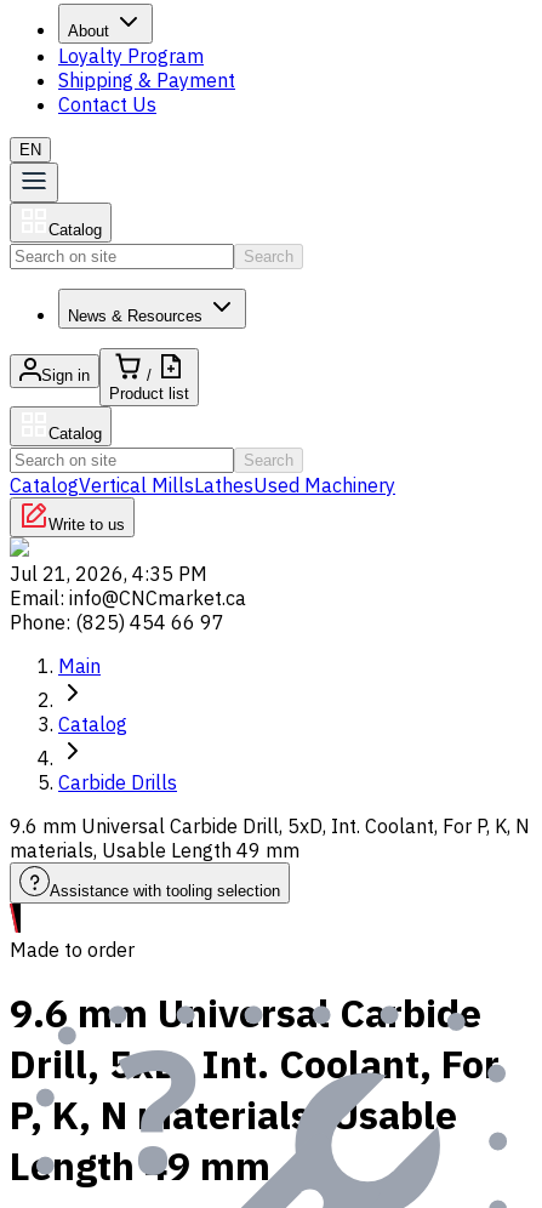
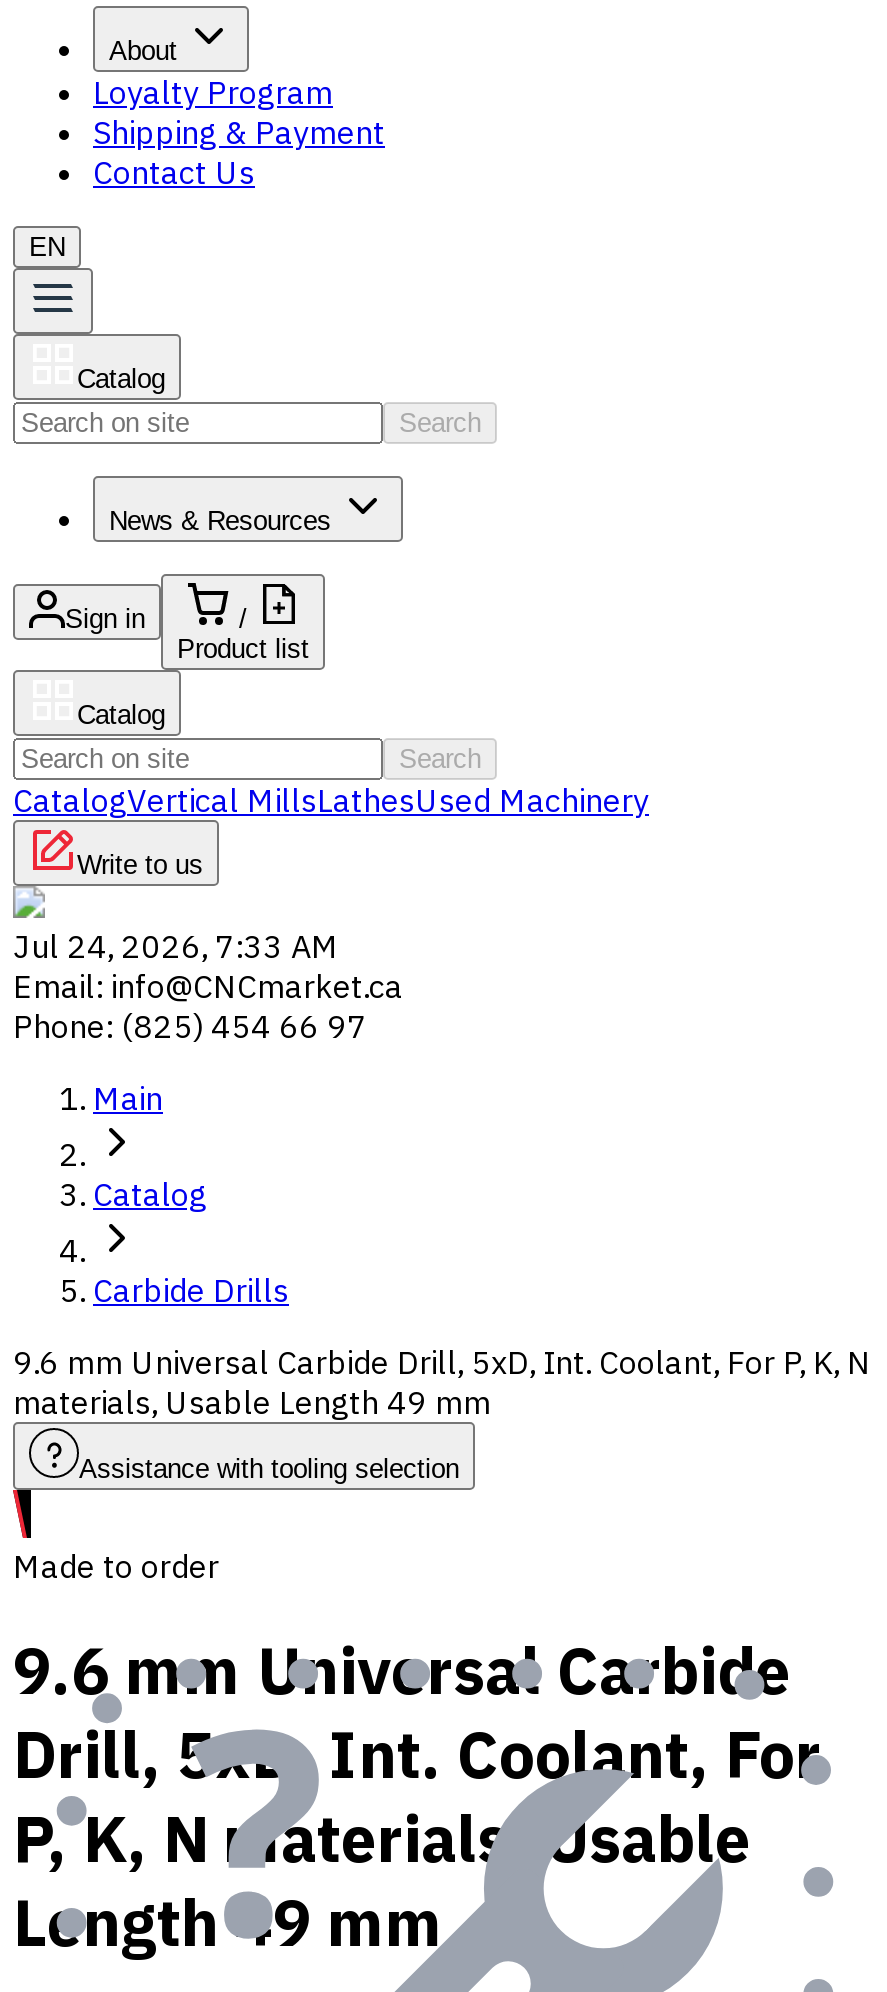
[10,562,207,586] Jul 21, 2026, 4:35 PM -> [13,926,339,966] Jul 24, 2026, 7:33 AM

